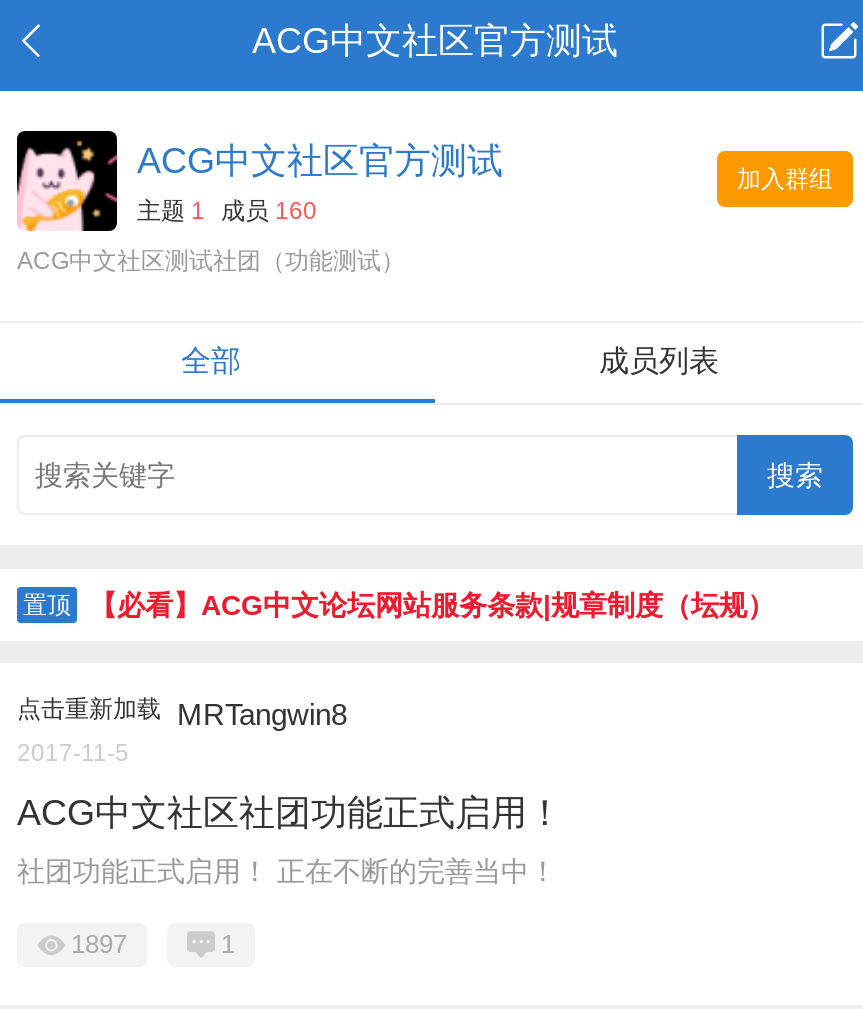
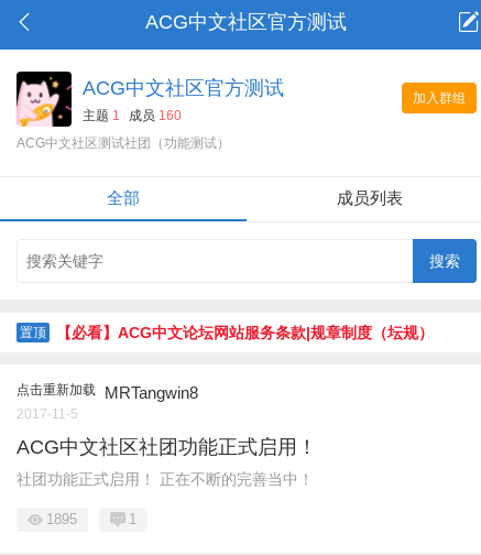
[71,929,127,959] 1897 -> [46,511,77,527] 1895

